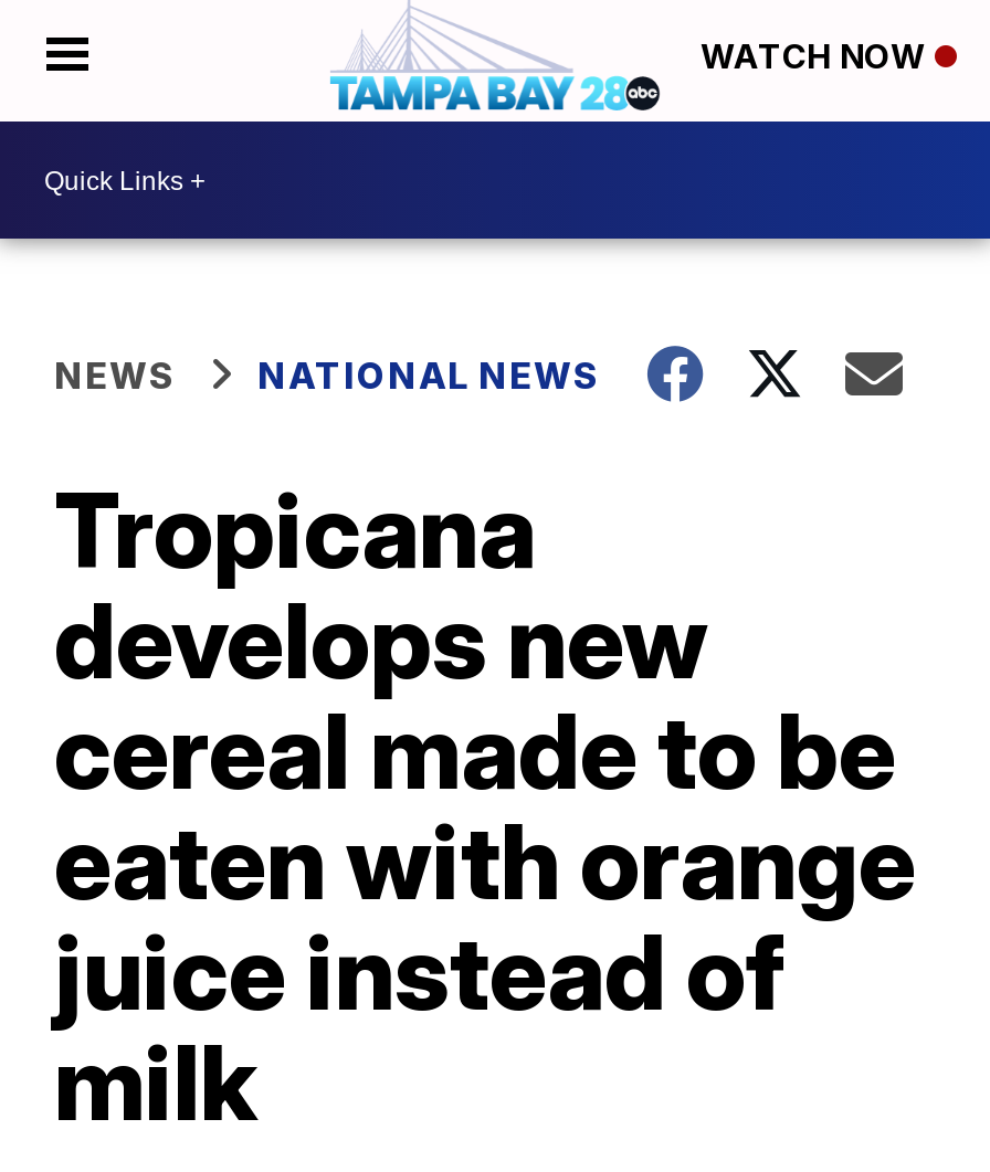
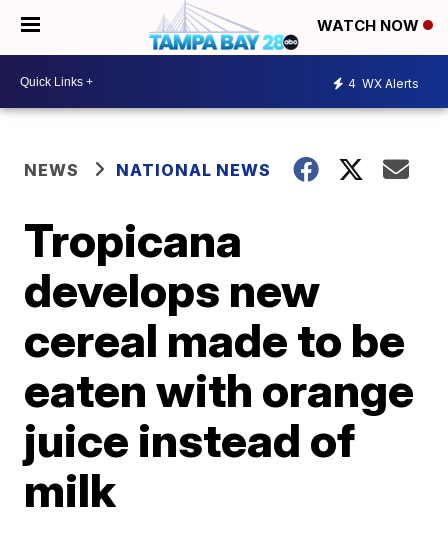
none -> [348,75,419,90] 4 WX Alerts

